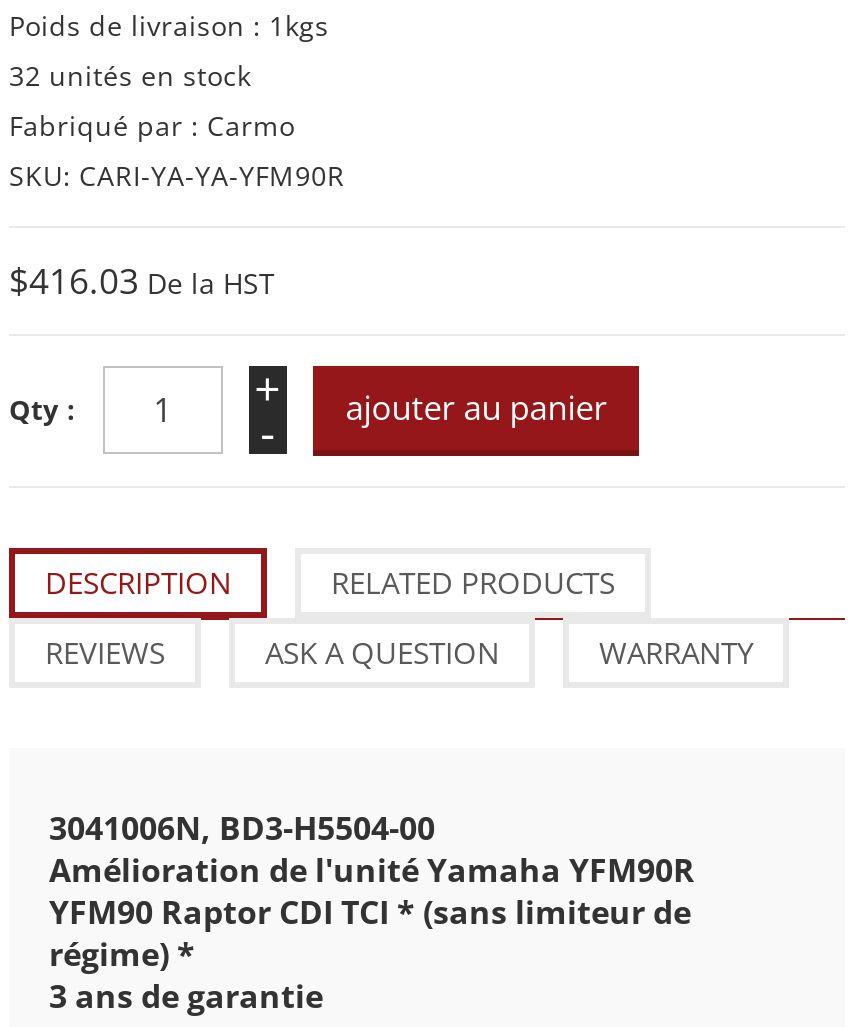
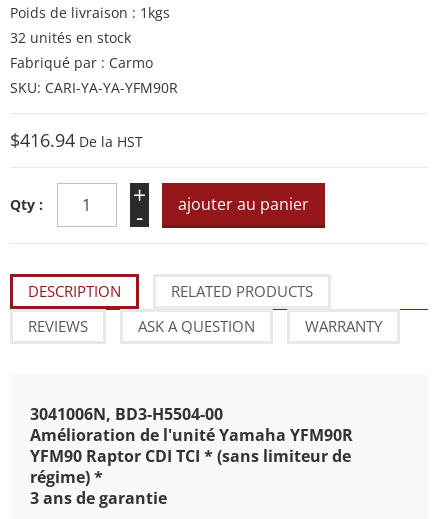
[9,256,275,304] $416.03 De la HST -> [10,128,143,152] $416.94 De la HST

